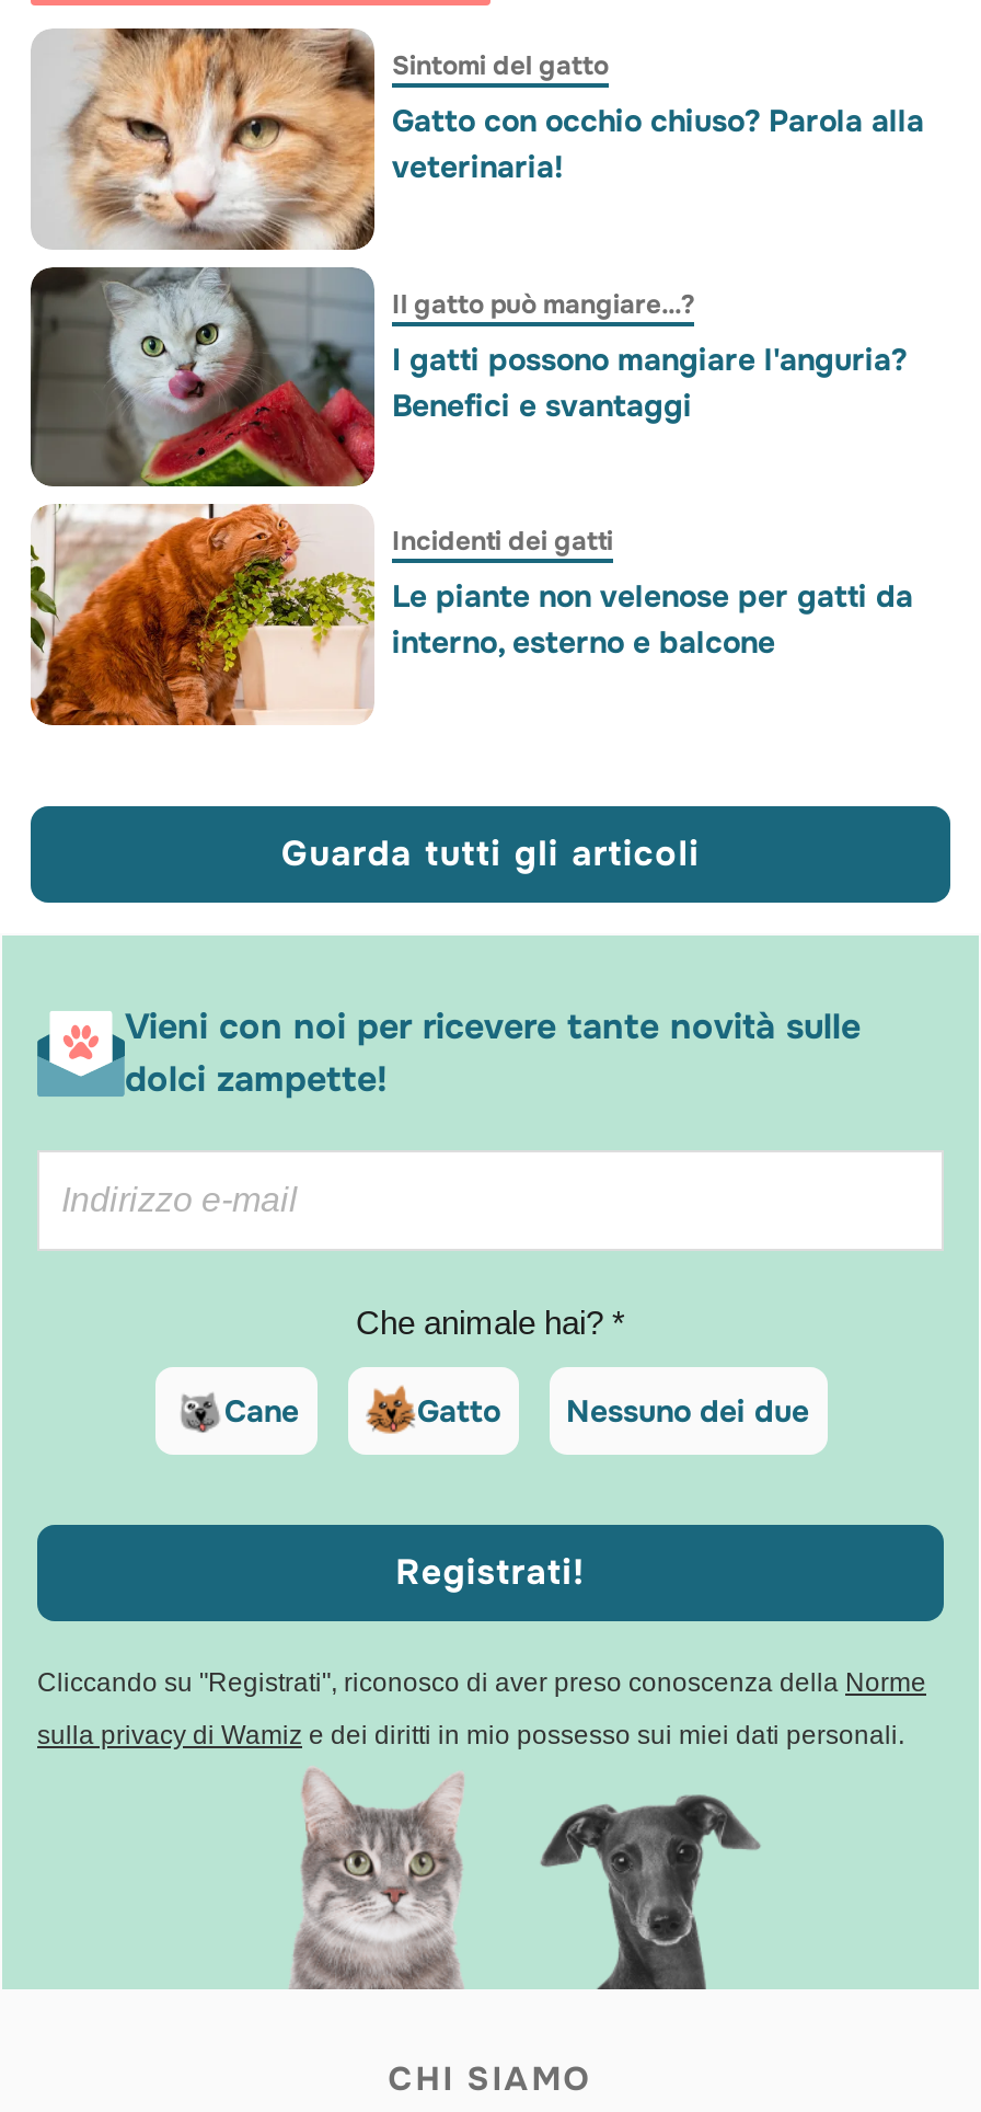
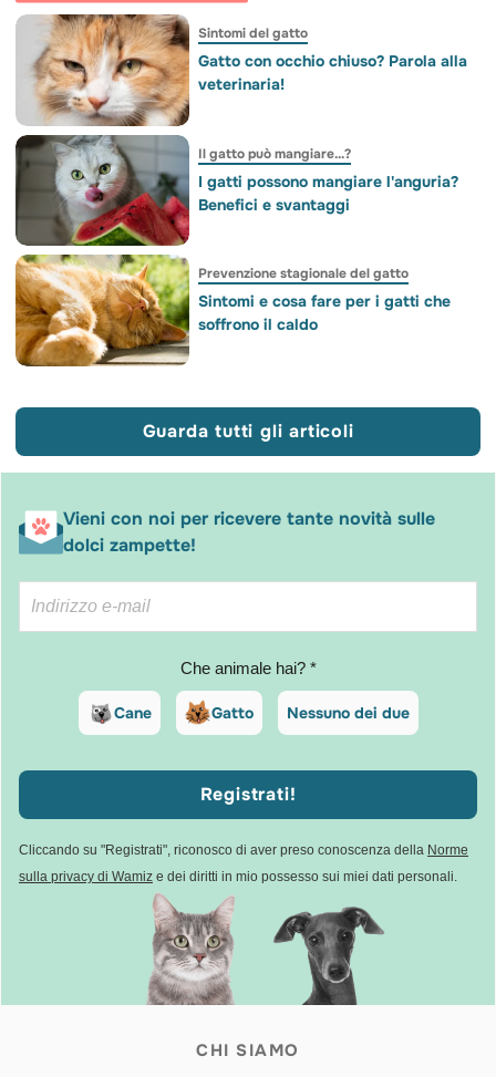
[28,504,913,725] [image] | Incidenti dei gatti | Le piante non velenose per gatti da | interno, esterno e balcone -> [14,253,451,366] [image] | Prevenzione stagionale del gatto | Sintomi e cosa fare per i gatti che | soffrono il caldo

